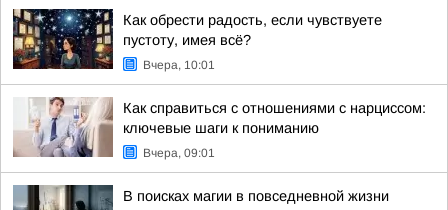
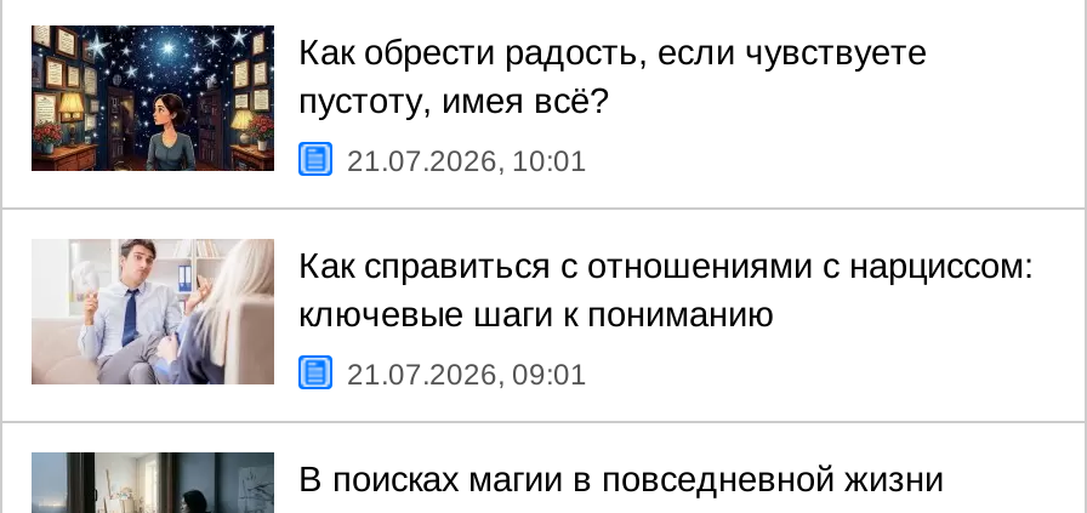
[143,58,215,72] Вчера, 10:01 -> [347,144,587,178] 21.07.2026, 10:01
[143,146,215,160] Вчера, 09:01 -> [347,358,587,392] 21.07.2026, 09:01

